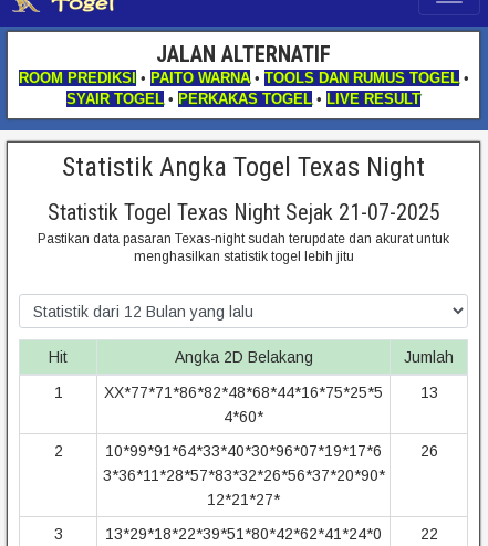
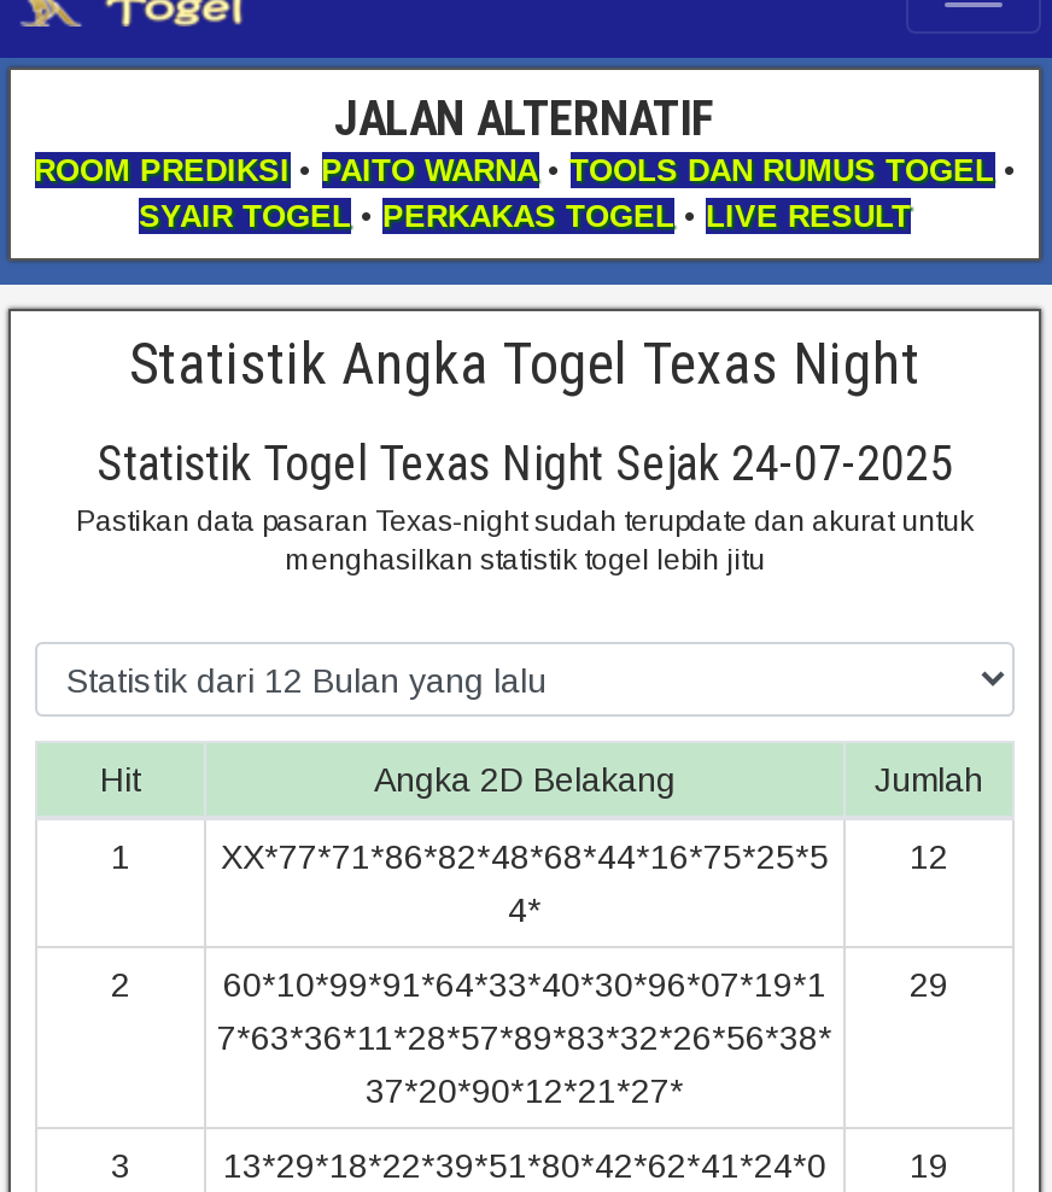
[47,199,440,225] Statistik Togel Texas Night Sejak 21-07-2025 -> [97,434,953,492] Statistik Togel Texas Night Sejak 24-07-2025
[420,384,438,401] 13 -> [910,837,948,876] 12
[224,408,263,426] 4*60* -> [508,890,542,929] 4*
[105,442,382,460] 10*99*91*64*33*40*30*96*07*19*17*6 -> [223,965,826,1004] 60*10*99*91*64*33*40*30*96*07*19*1
[420,442,438,460] 26 -> [910,965,948,1004] 29
[102,466,385,484] 3*36*11*28*57*83*32*26*56*37*20*90* -> [217,1018,832,1057] 7*63*36*11*28*57*89*83*32*26*56*38*
[207,491,280,508] 12*21*27* -> [366,1071,684,1110] 37*20*90*12*21*27*
[420,525,438,543] 22 -> [910,1146,948,1185] 19

